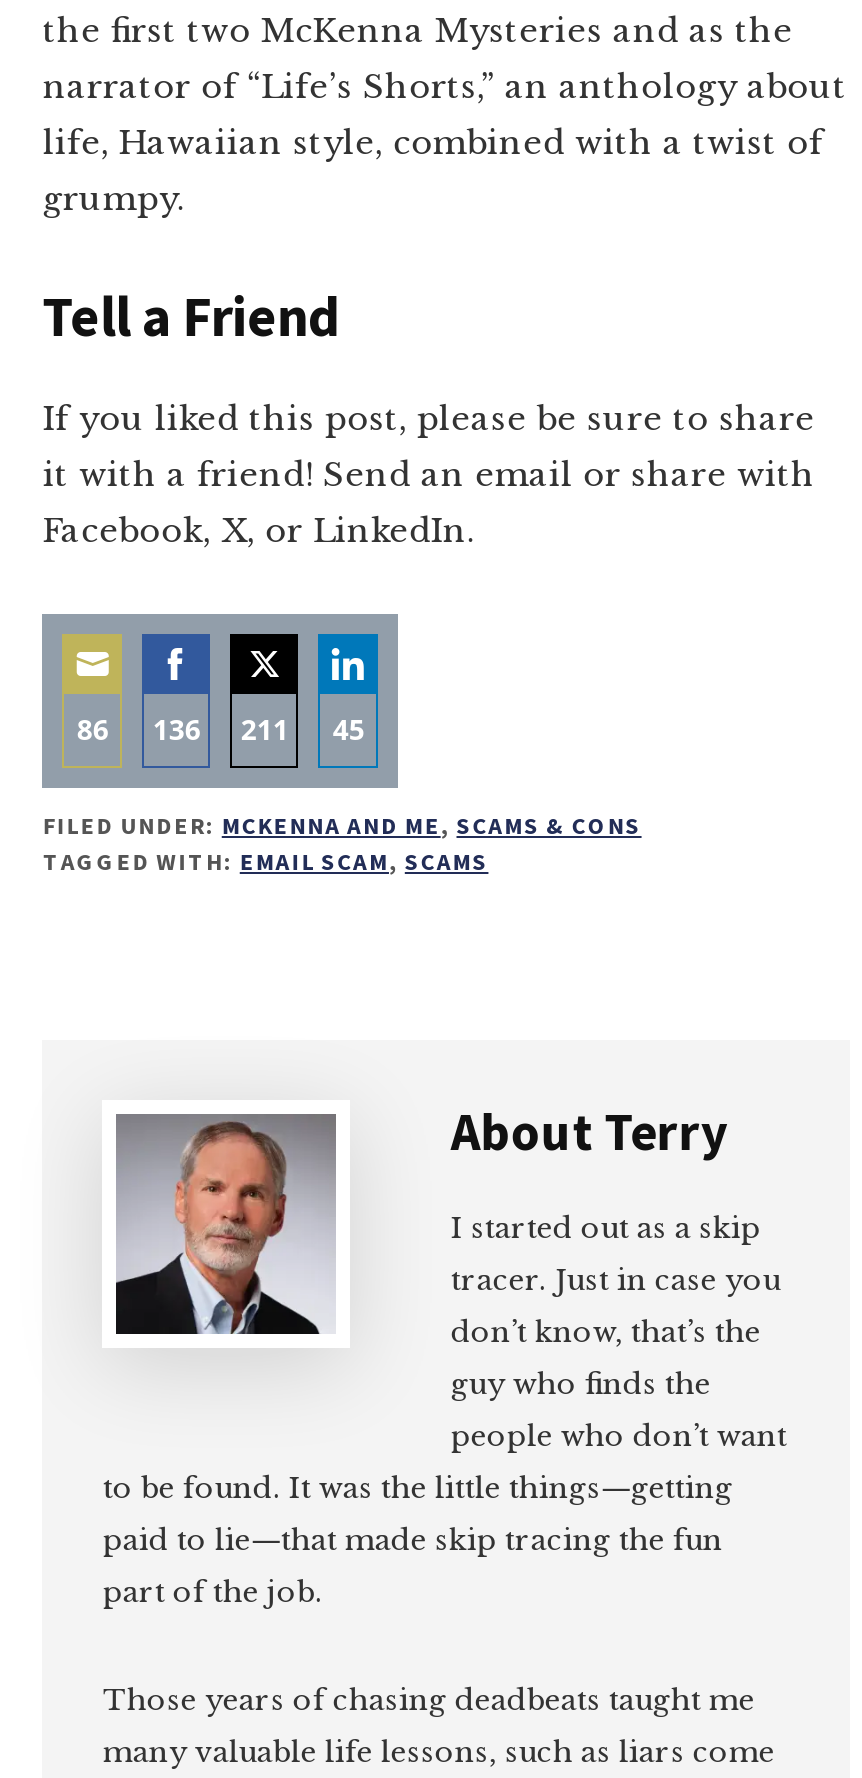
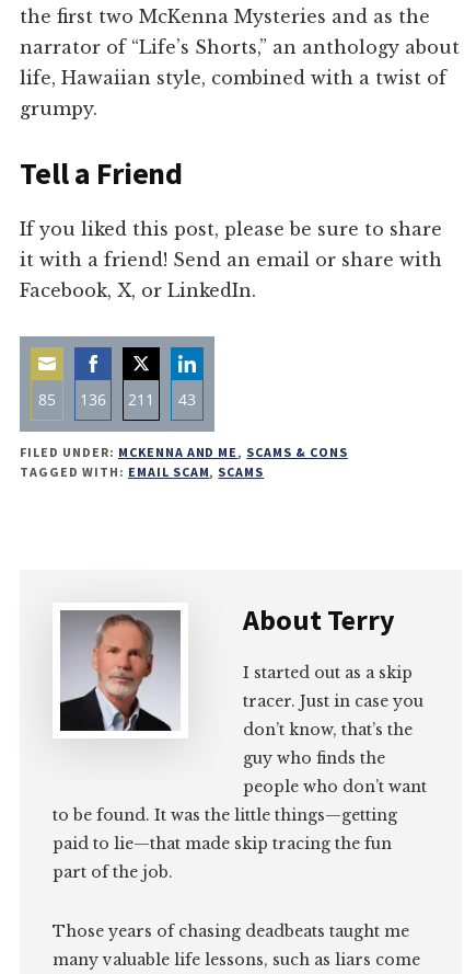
[77,710,109,748] 86 -> [39,389,56,410] 85
[333,710,365,748] 45 -> [179,389,196,410] 43

